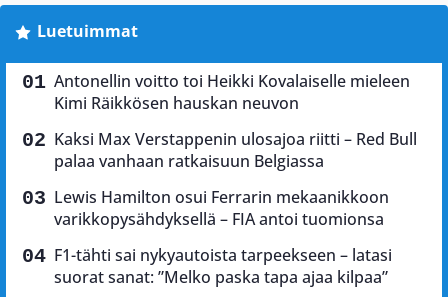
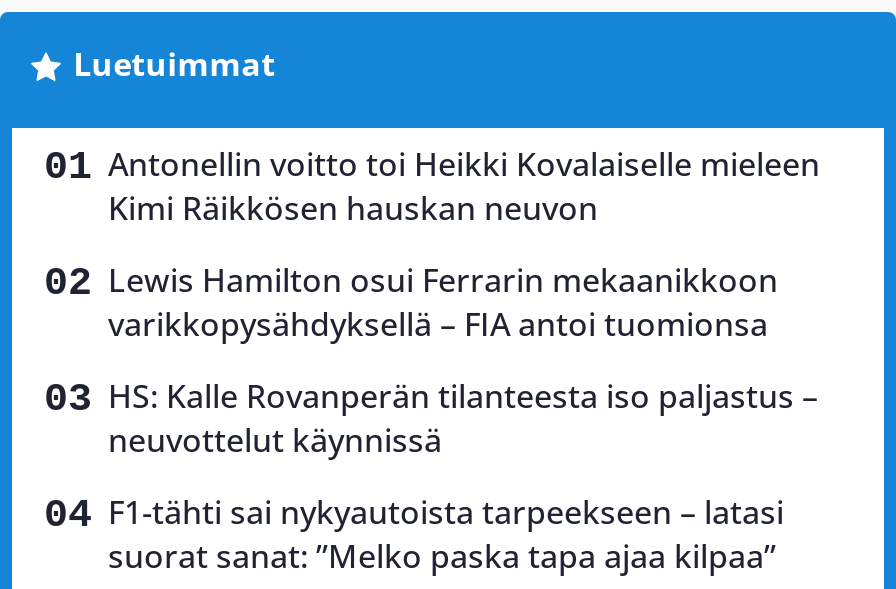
[54,128,417,172] Kaksi Max Verstappenin ulosajoa riitti – Red Bull | palaa vanhaan ratkaisuun Belgiassa -> none
moved [54,186,389,230] -> [108,258,778,346]: Lewis Hamilton osui Ferrarin mekaanikkoon | varikkopysähdyksellä – FIA antoi tuomionsa
none -> [108,374,818,462] HS: Kalle Rovanperän tilanteesta iso paljastus – | neuvottelut käynnissä

